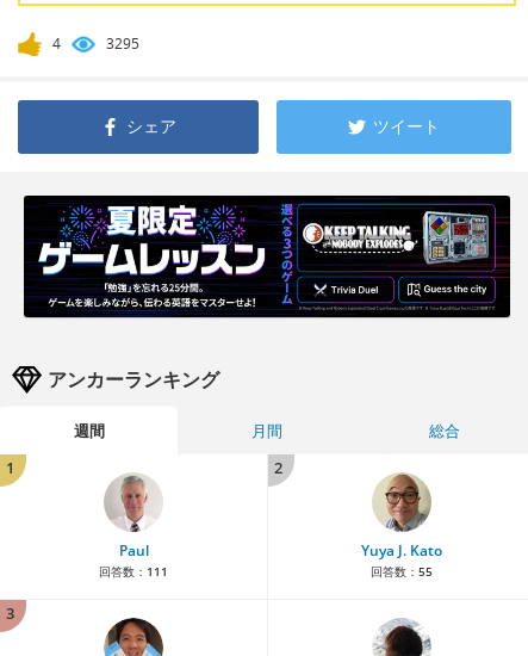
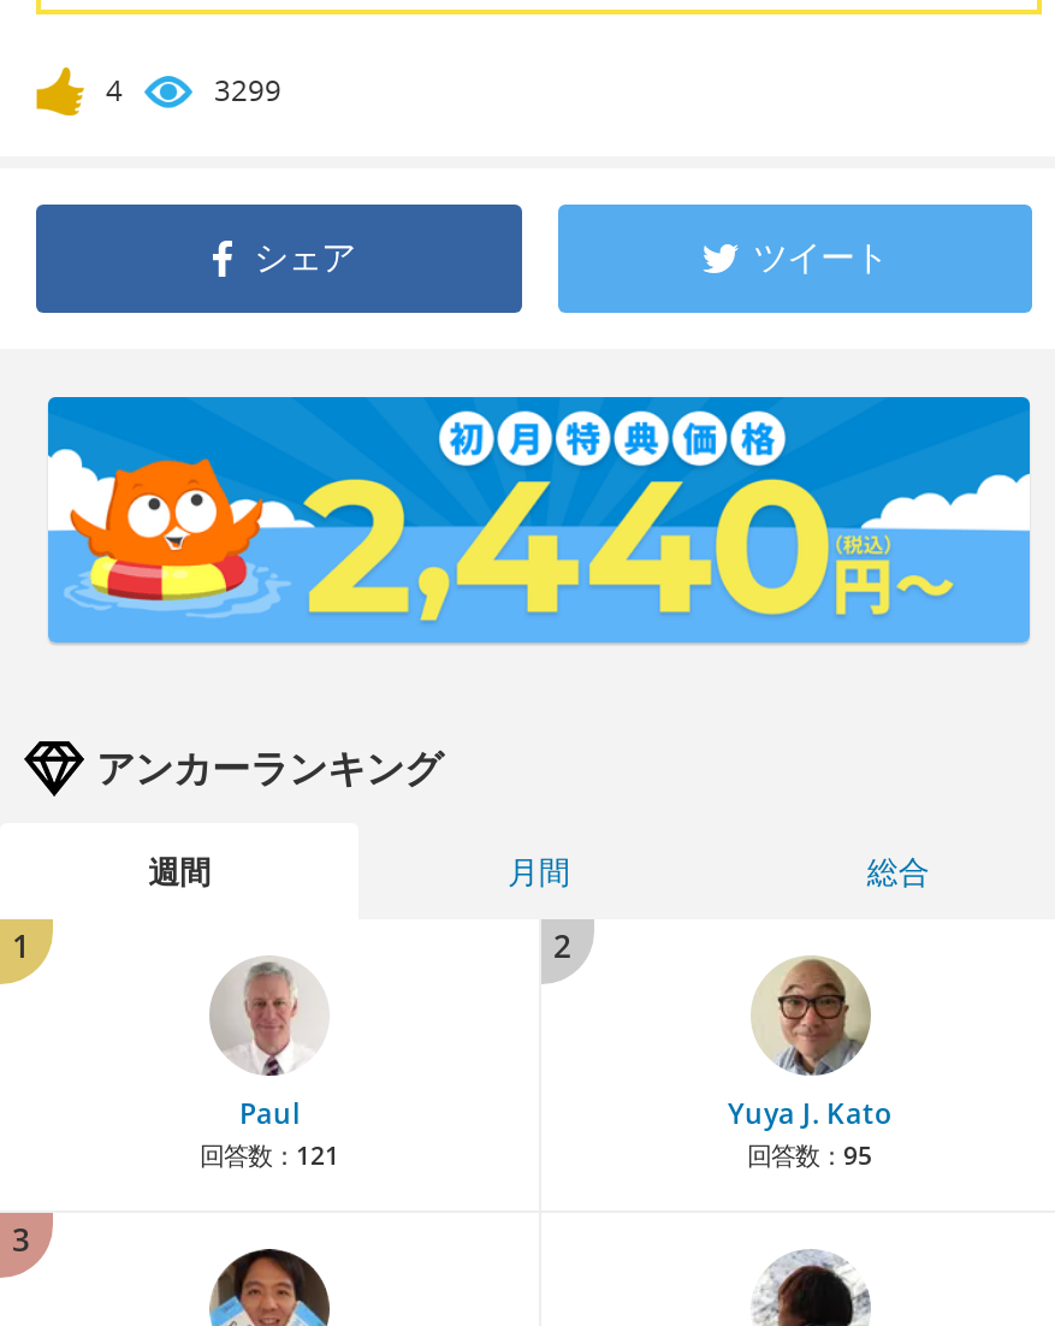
[106,33,139,53] 3295 -> [214,69,281,110] 3299
[23,194,511,318] [image] -> [46,395,1032,645] [image]
[99,563,168,579] 回答数：111 -> [200,1138,339,1172] 回答数：121
[370,563,432,579] 回答数：55 -> [747,1138,872,1172] 回答数：95

